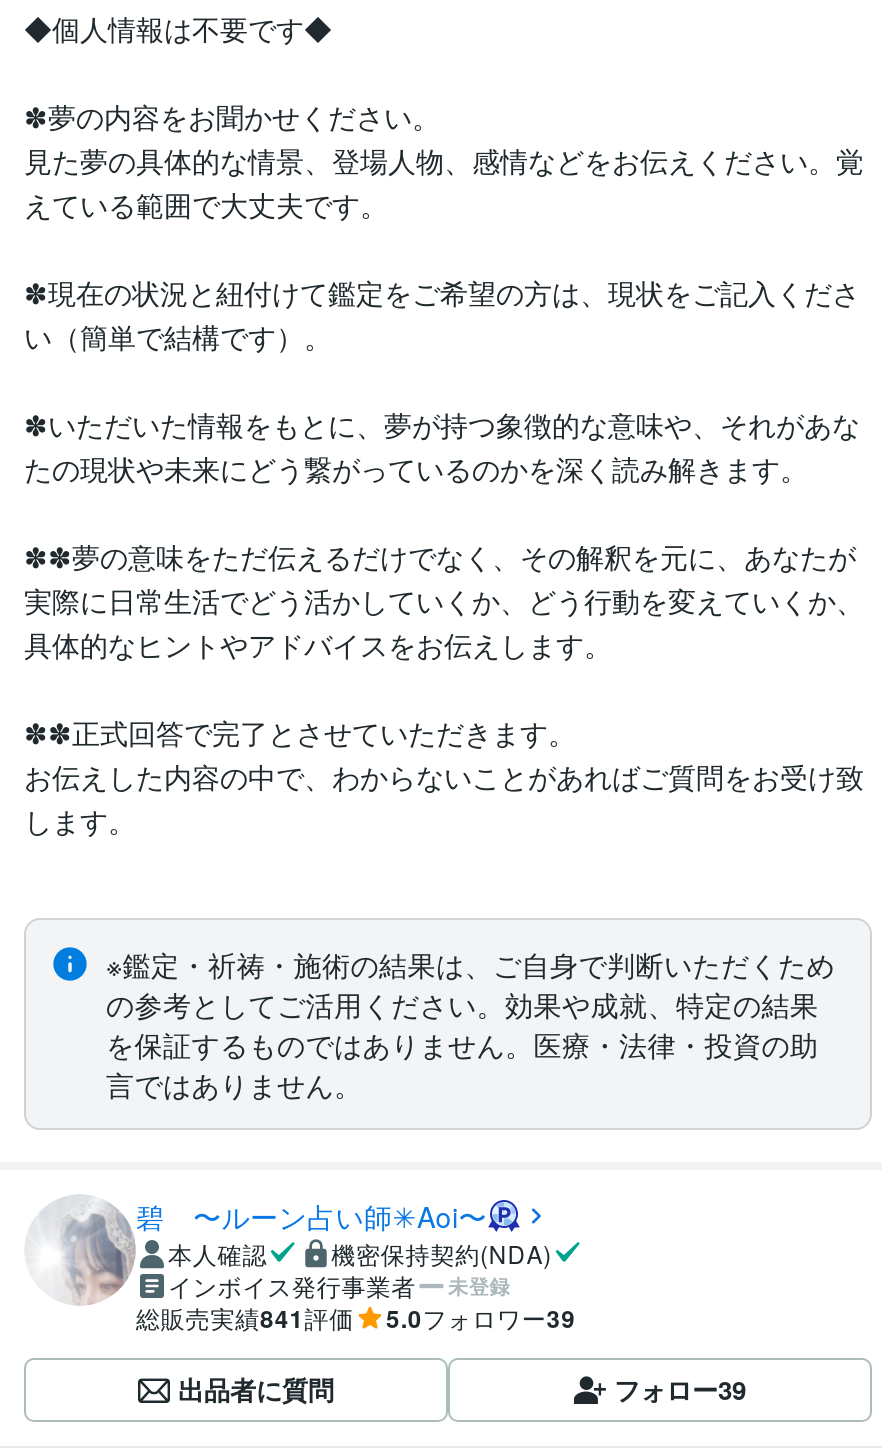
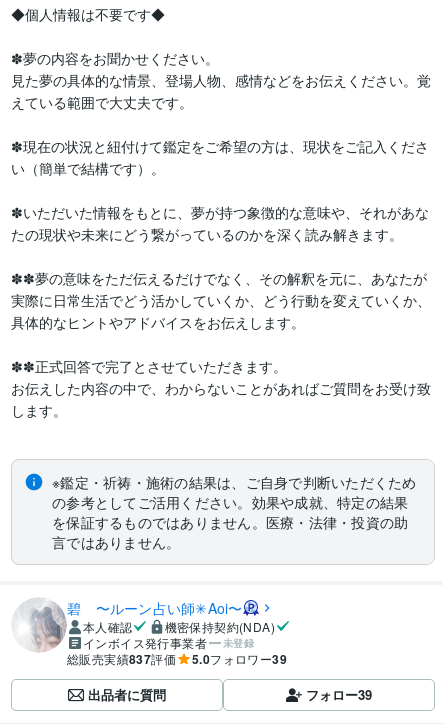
[136,1300,354,1336] 総販売実績841評価 -> [67,650,176,668] 総販売実績837評価

